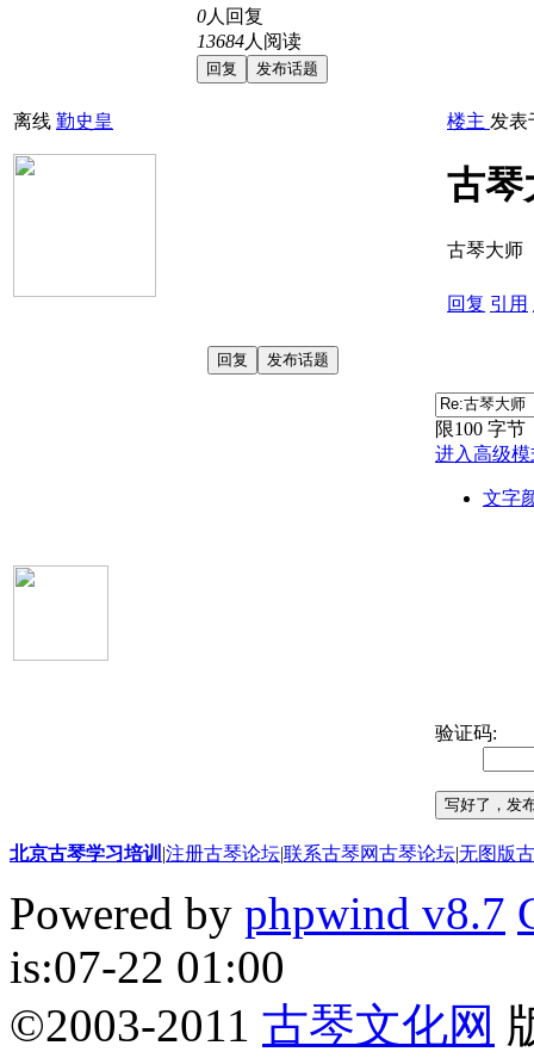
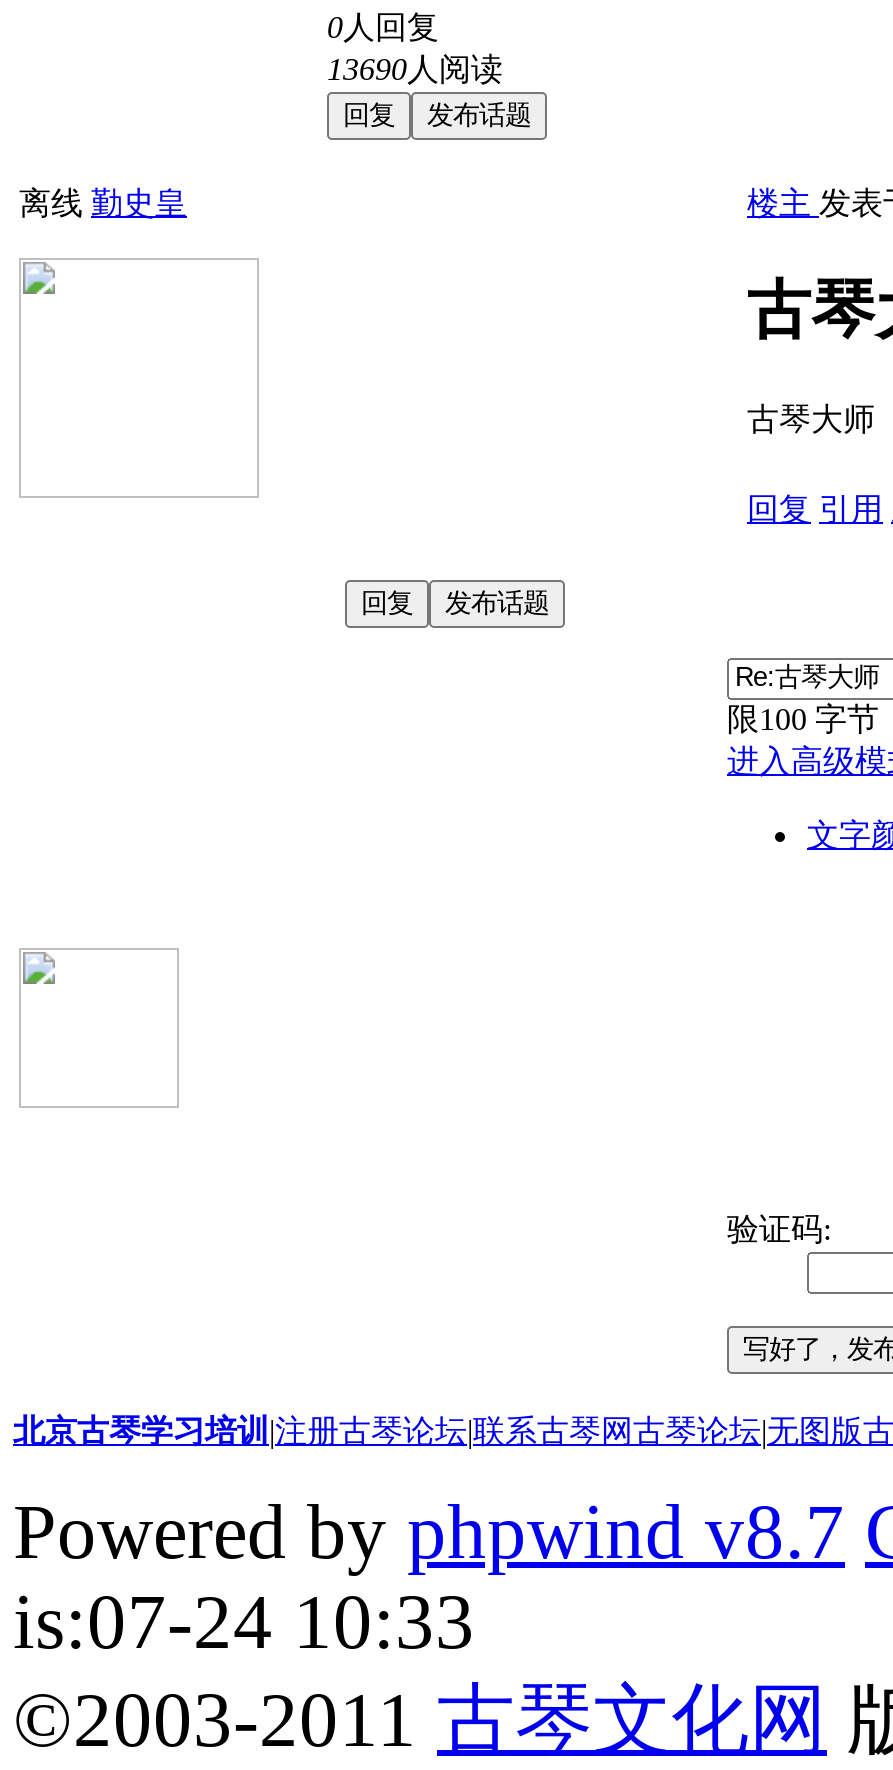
[197,31,302,51] 13684人阅读 -> [327,52,503,86] 13690人阅读
[10,941,285,992] is:07-22 01:00 -> [13,1578,475,1664] is:07-24 10:33

